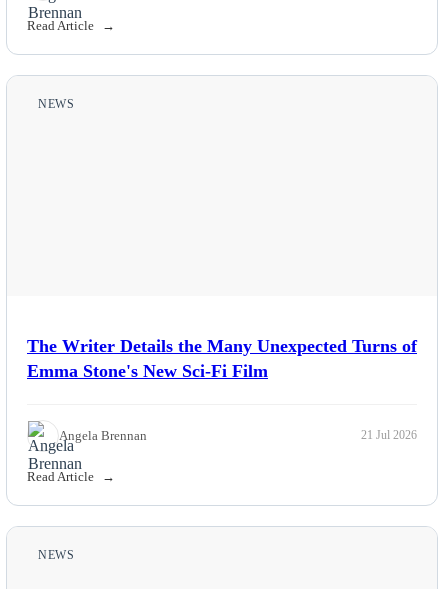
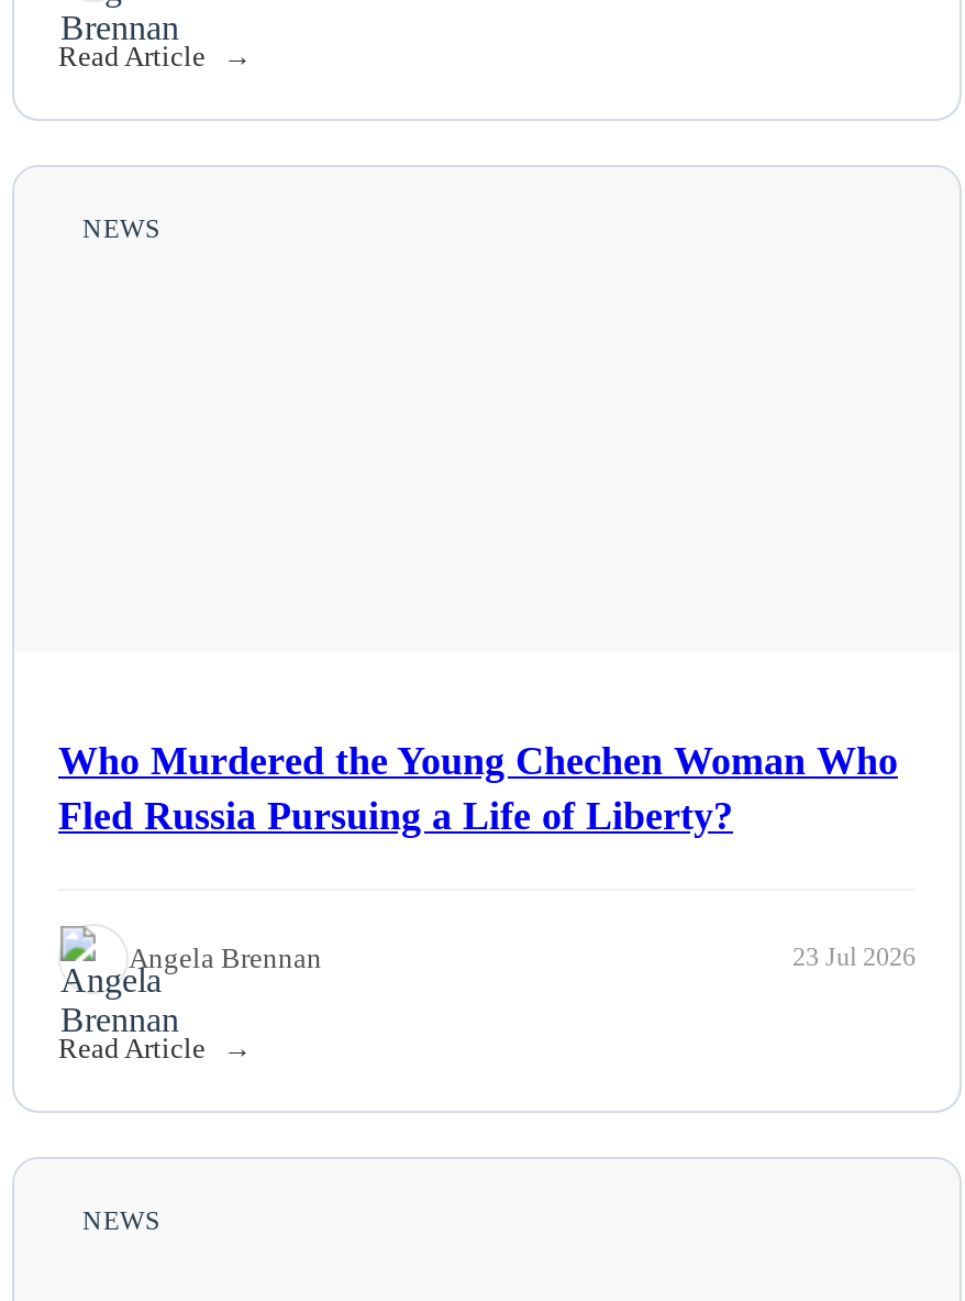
[27,336,417,381] The Writer Details the Many Unexpected Turns of | Emma Stone's New Sci-Fi Film -> [58,738,898,837] Who Murdered the Young Chechen Woman Who | Fled Russia Pursuing a Life of Liberty?
[361,428,417,442] 21 Jul 2026 -> [792,942,916,972] 23 Jul 2026

